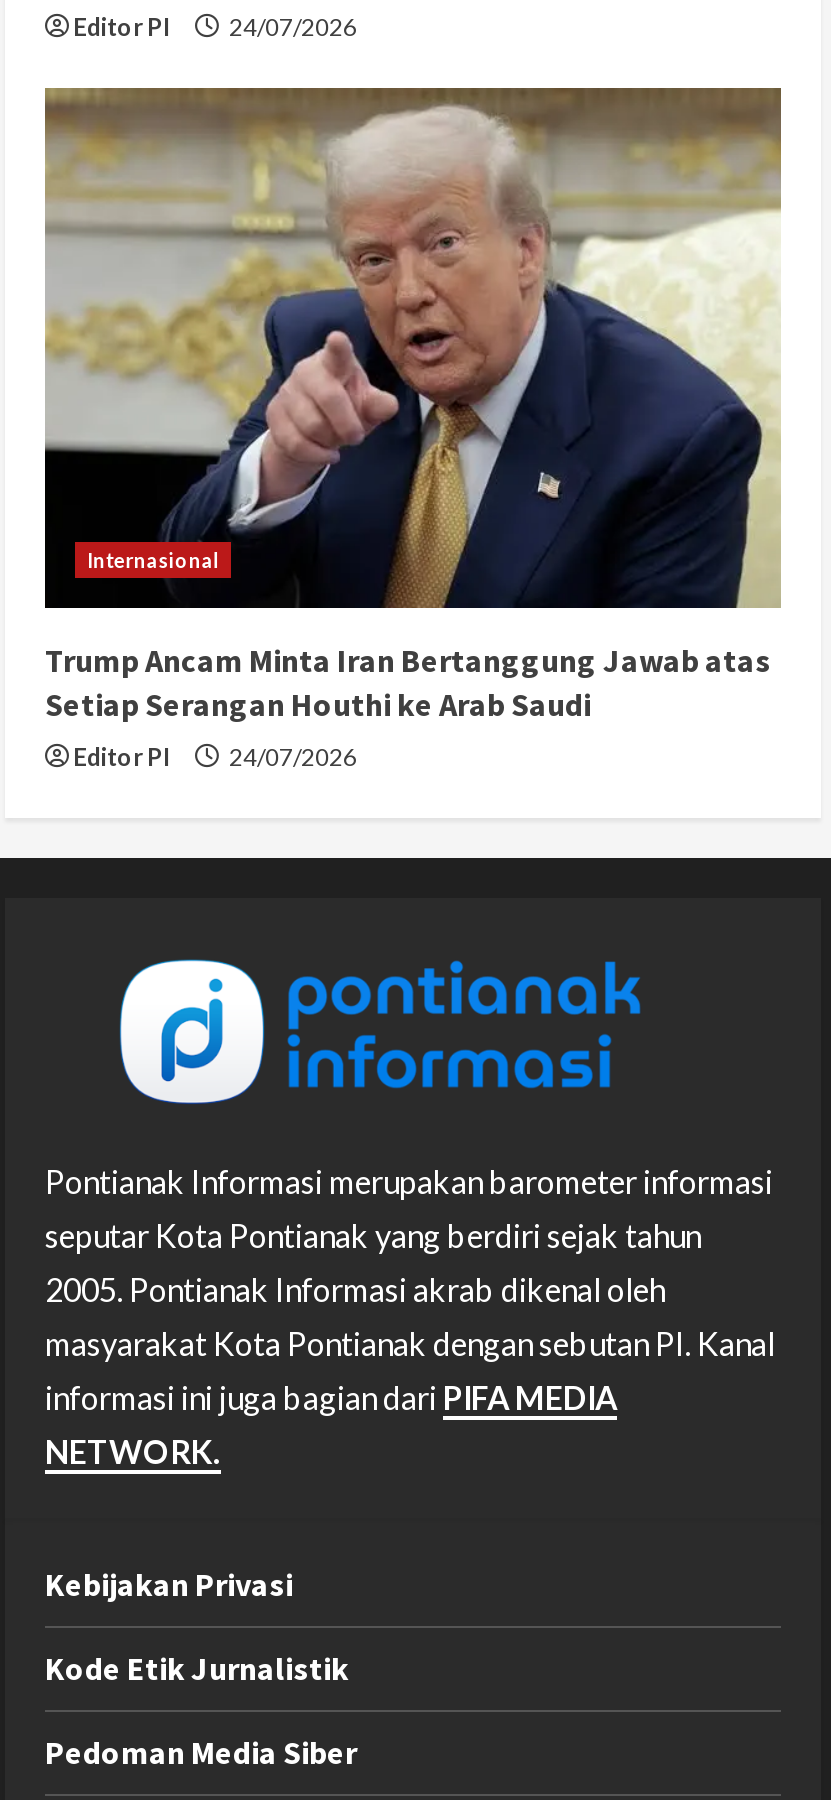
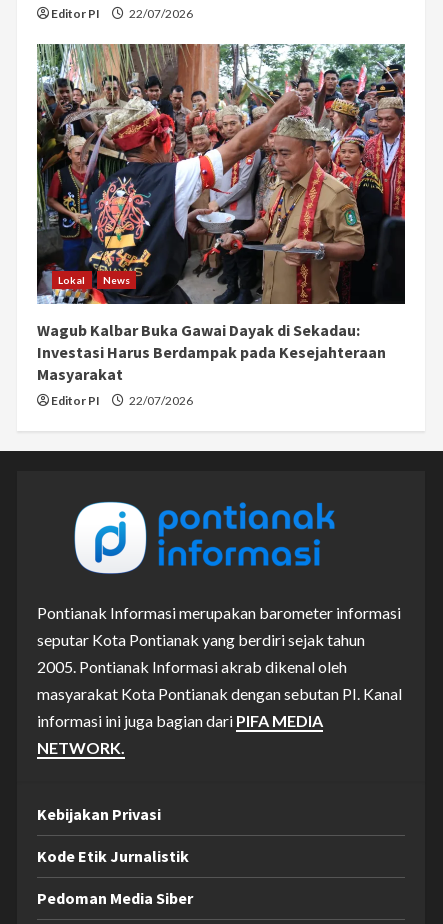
[73,12,357,42] Editor PI 24/07/2026 -> [51,6,193,21] Editor PI 22/07/2026
[45,86,781,608] [image] | Internasional -> [36,44,406,305] [image] | Lokal | News
[45,640,771,724] Trump Ancam Minta Iran Bertanggung Jawab atas | Setiap Serangan Houthi ke Arab Saudi -> [37,320,386,384] Wagub Kalbar Buka Gawai Dayak di Sekadau: | Investasi Harus Berdampak pada Kesejahteraan | Masyarakat
[73,742,357,772] Editor PI 24/07/2026 -> [51,393,193,408] Editor PI 22/07/2026

